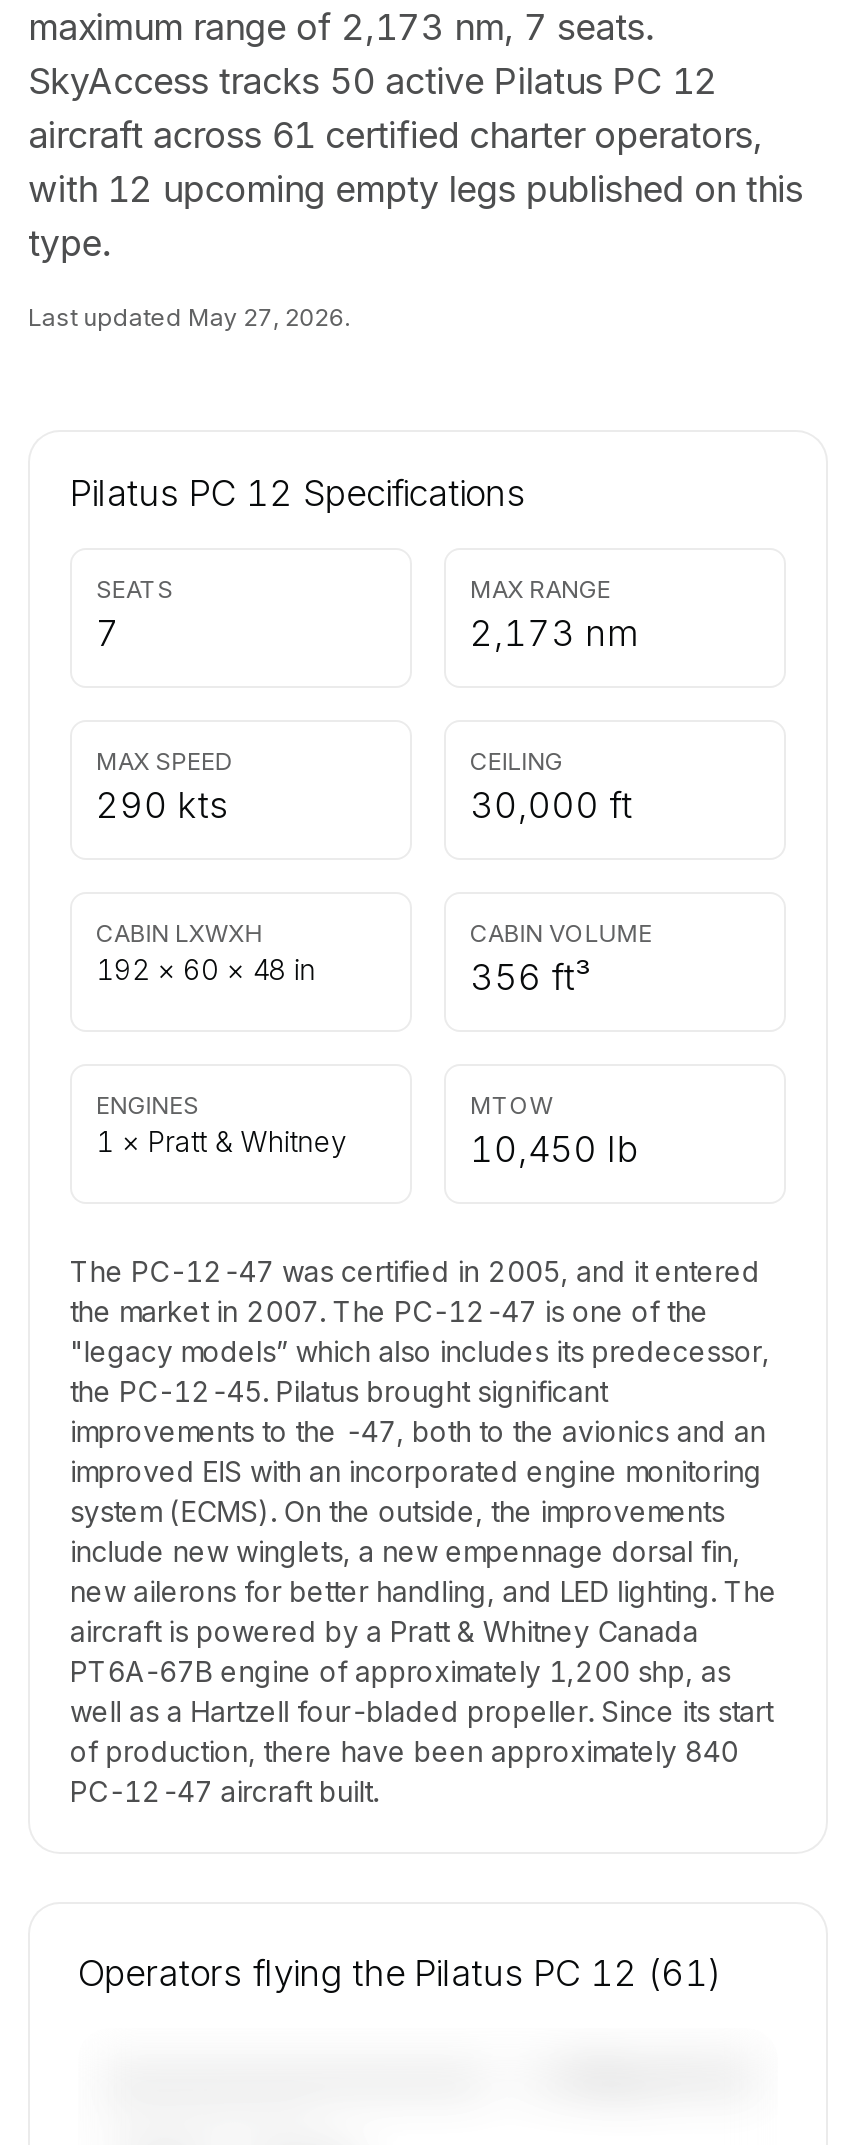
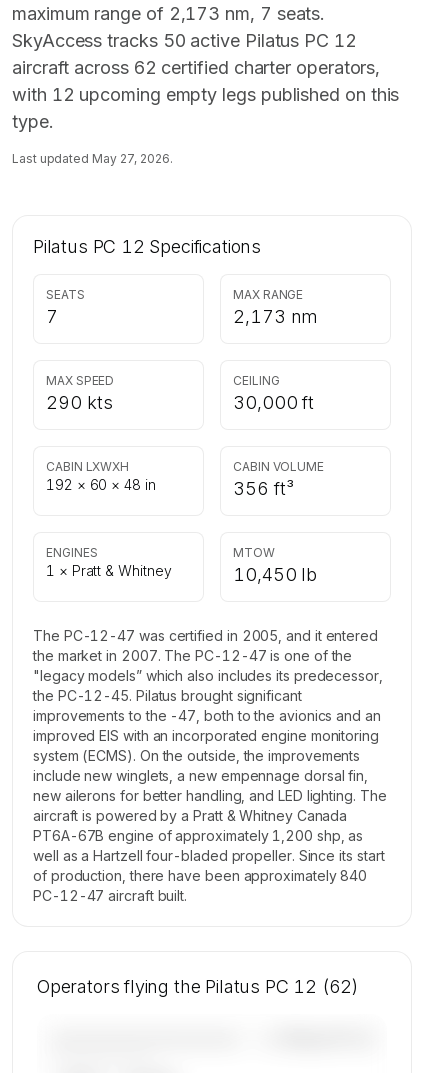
[28,114,762,156] aircraft across 61 certified charter operators, -> [12,57,380,78] aircraft across 62 certified charter operators,
[78,1952,722,1994] Operators flying the Pilatus PC 12 (61) -> [37,976,359,997] Operators flying the Pilatus PC 12 (62)

